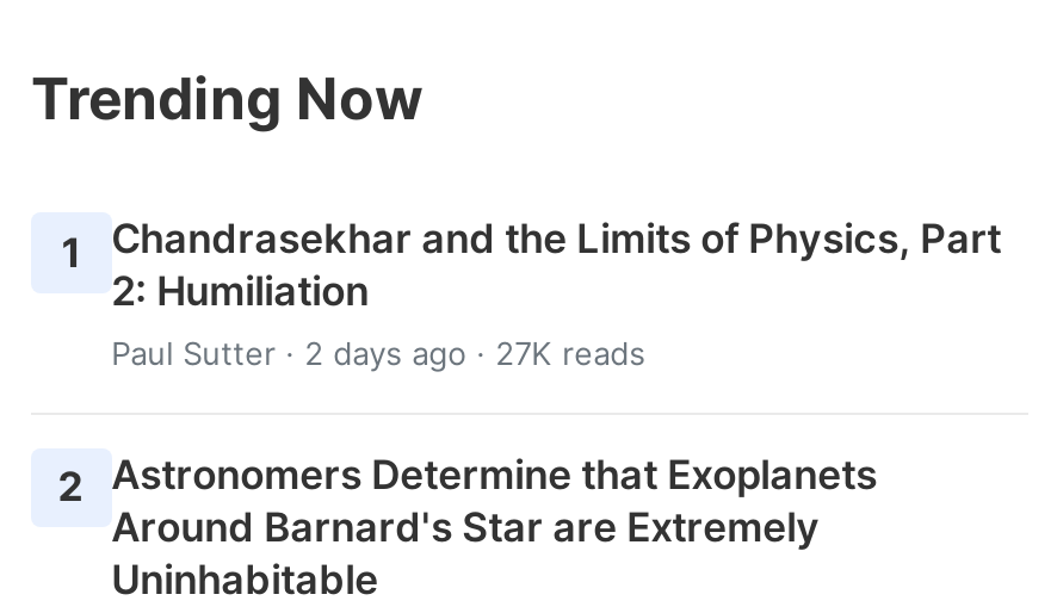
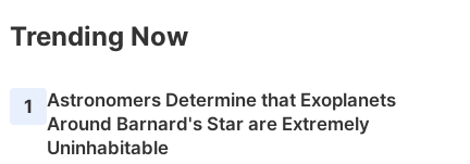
[58,216,1001,511] Chandrasekhar and the Limits of Physics, Part | 2: Humiliation | Paul Sutter · 2 days ago · 27K reads | 2 Astronomers Determine that Exoplanets -> [46,89,396,111] Astronomers Determine that Exoplanets

